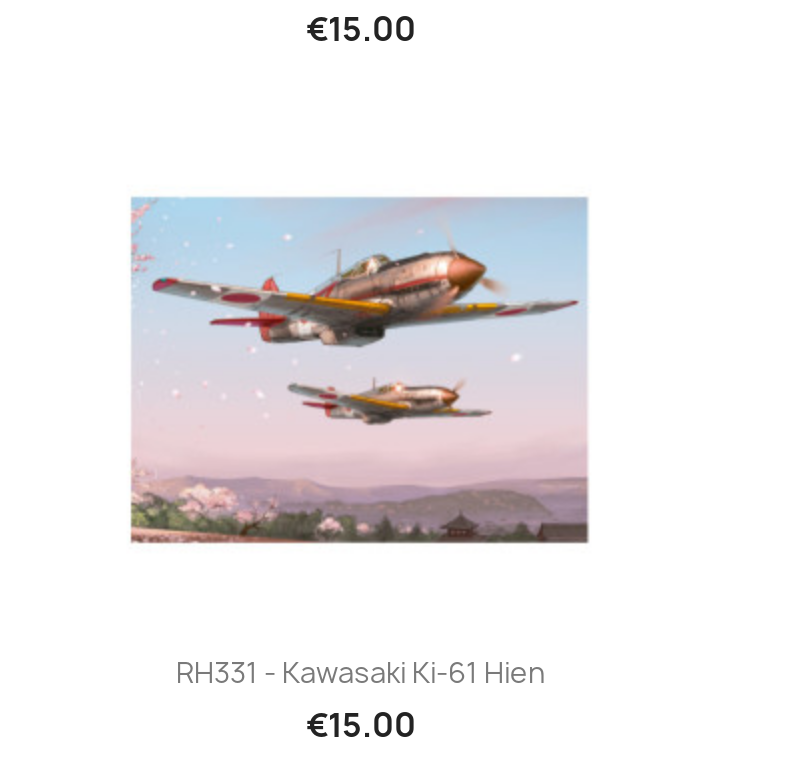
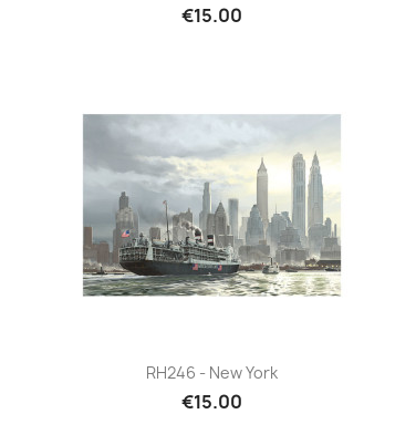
[129,196,595,546] [image] -> [82,110,342,301] [image]
[176,653,546,691] RH331 - Kawasaki Ki-61 Hien -> [145,362,277,383] RH246 - New York

